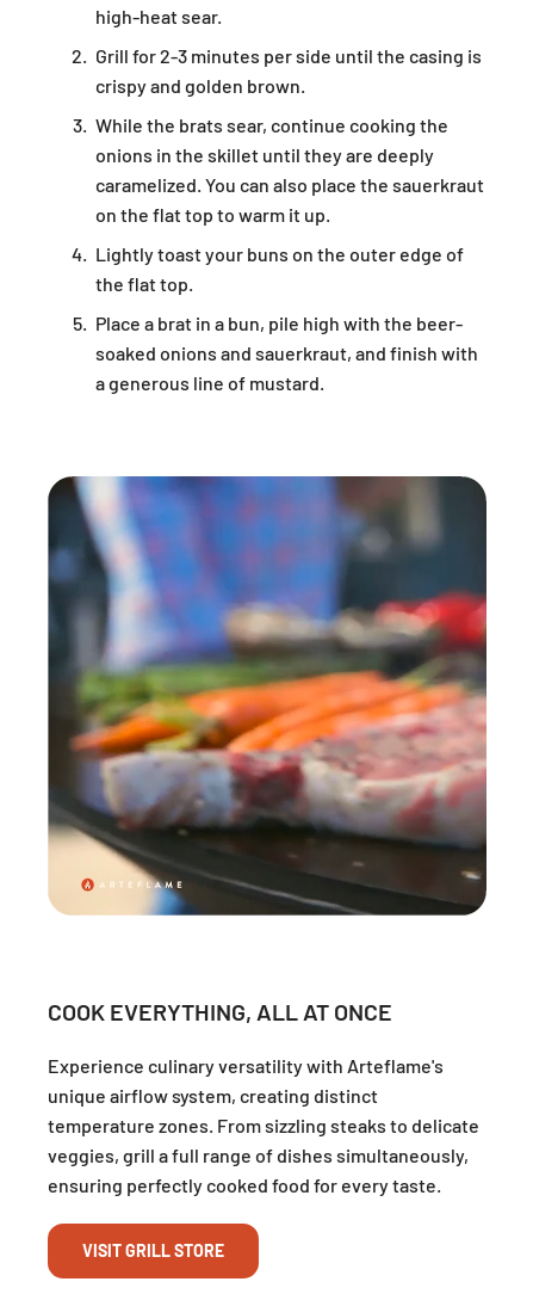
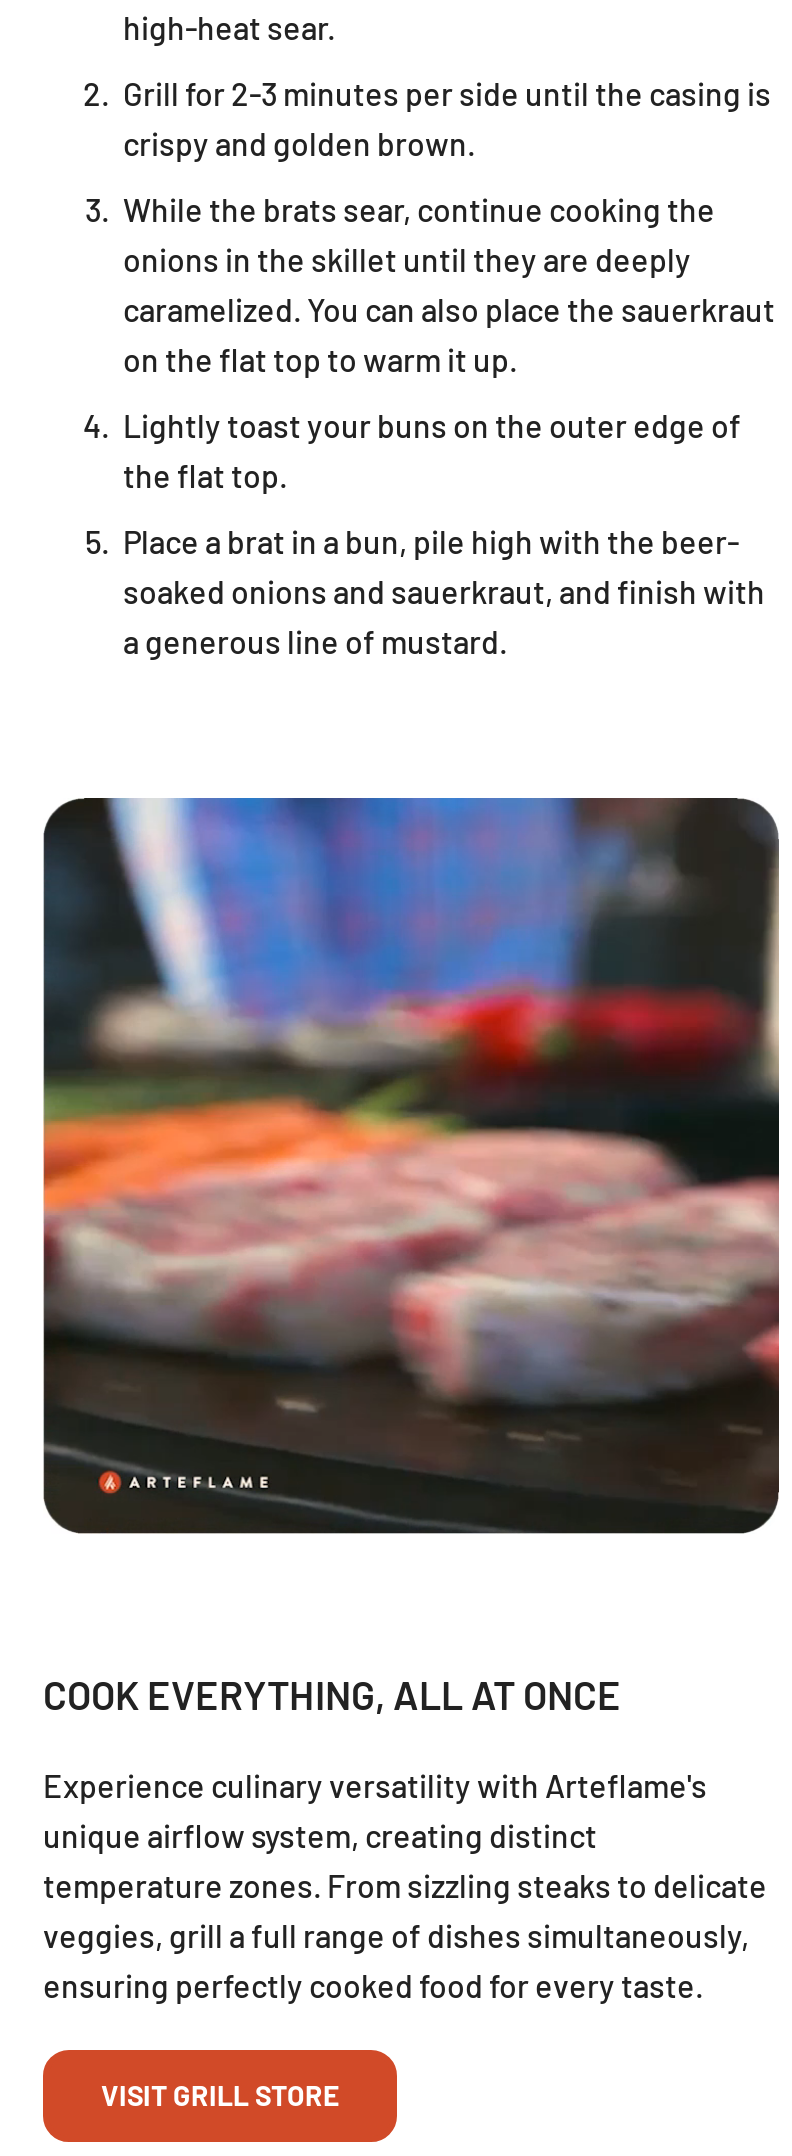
[47,475,488,917] [image] -> [41,796,781,1536] [image]

